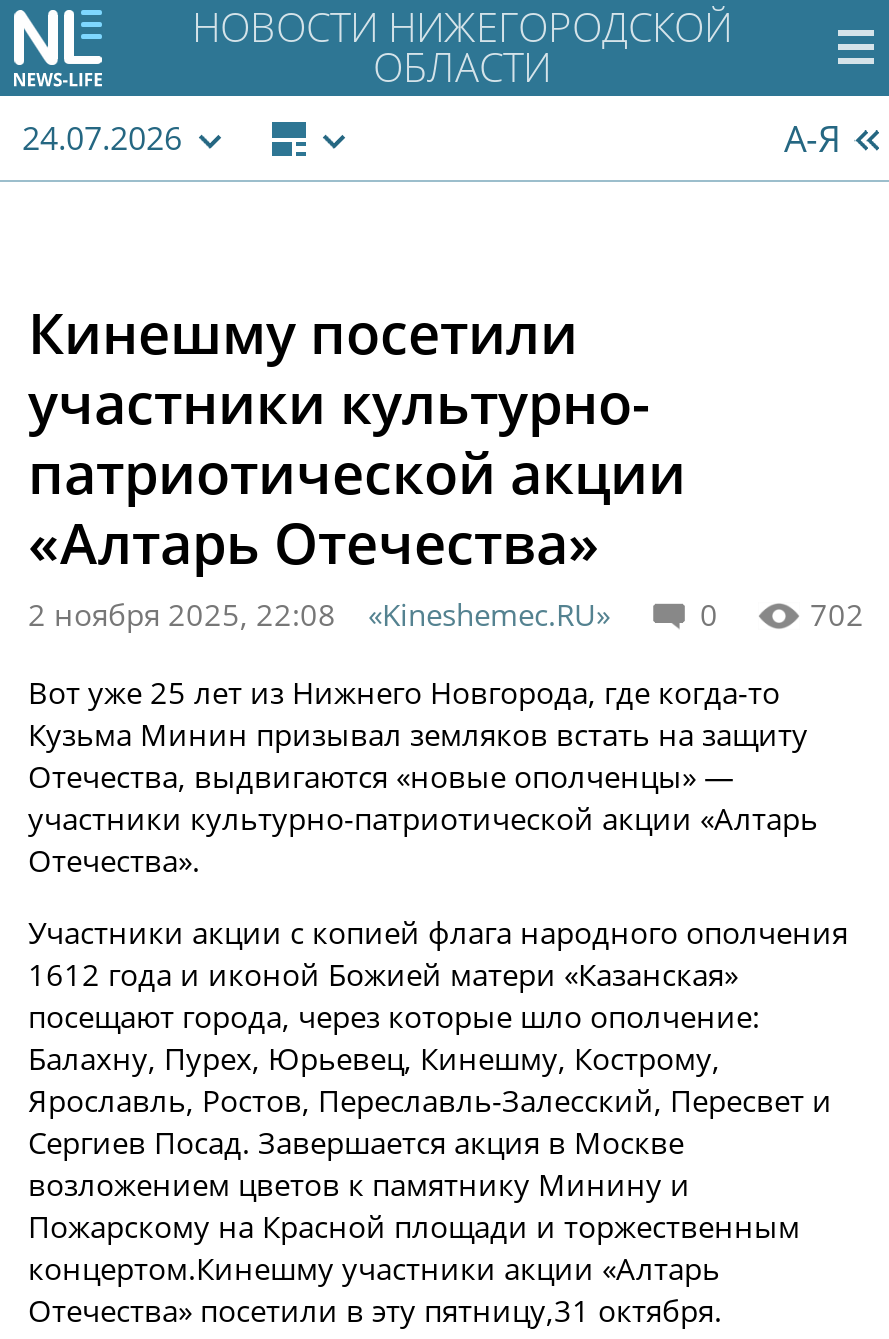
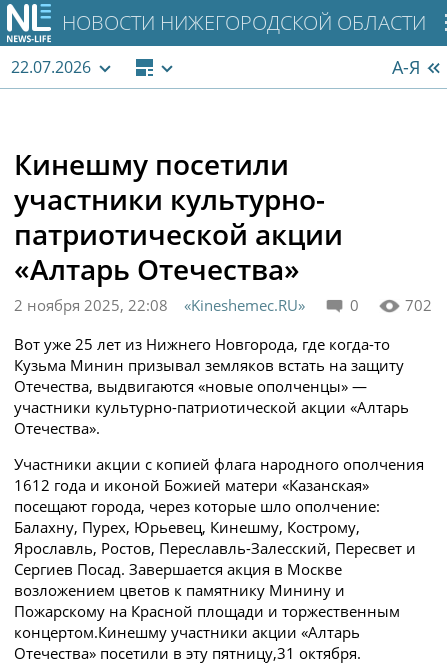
[22,0,732,159] НОВОСТИ НИЖЕГОРОДСКОЙ | ОБЛАСТИ | 24.07.2026 -> [11,9,426,77] НОВОСТИ НИЖЕГОРОДСКОЙ ОБЛАСТИ | 22.07.2026

